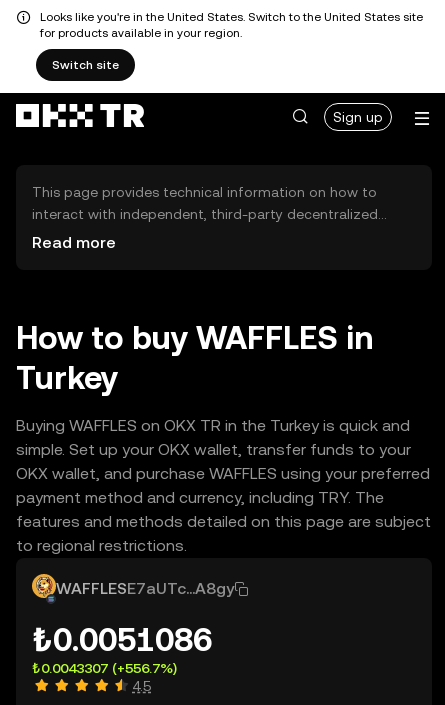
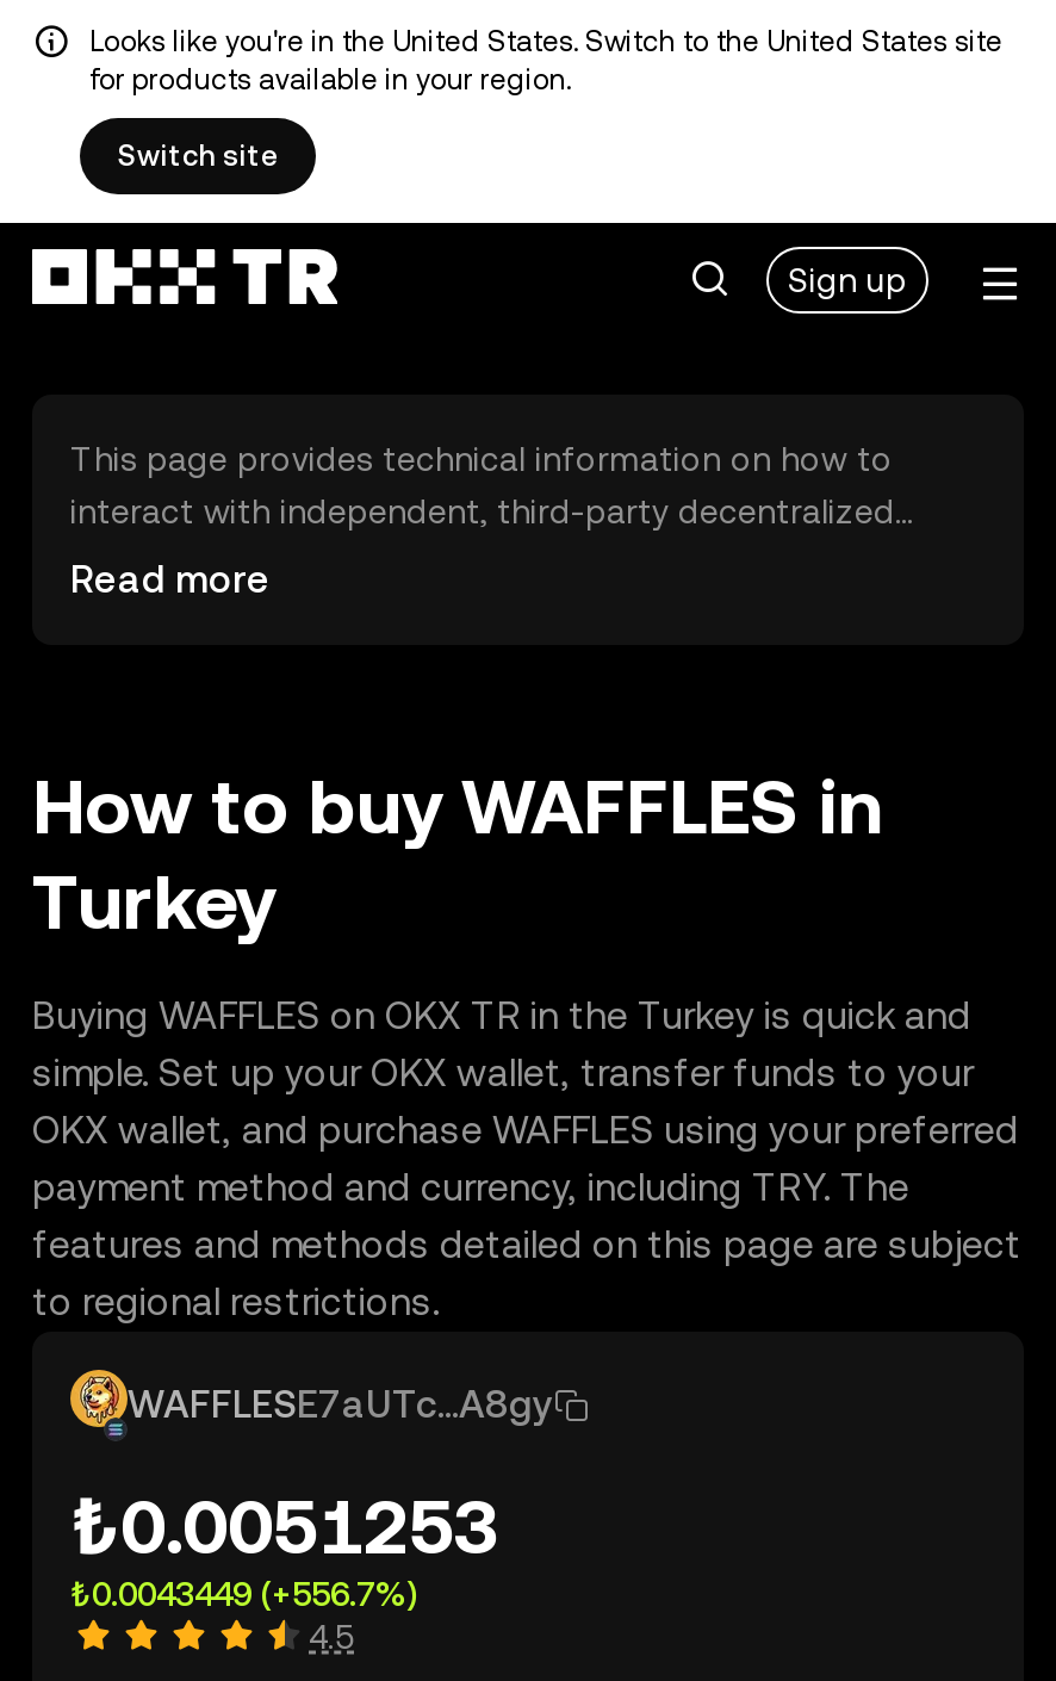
[32,621,212,658] ₺0.0051086 -> [70,1482,499,1570] ₺0.0051253
[32,660,177,676] ₺0.0043307 (+556.7%) -> [70,1575,416,1613] ₺0.0043449 (+556.7%)

